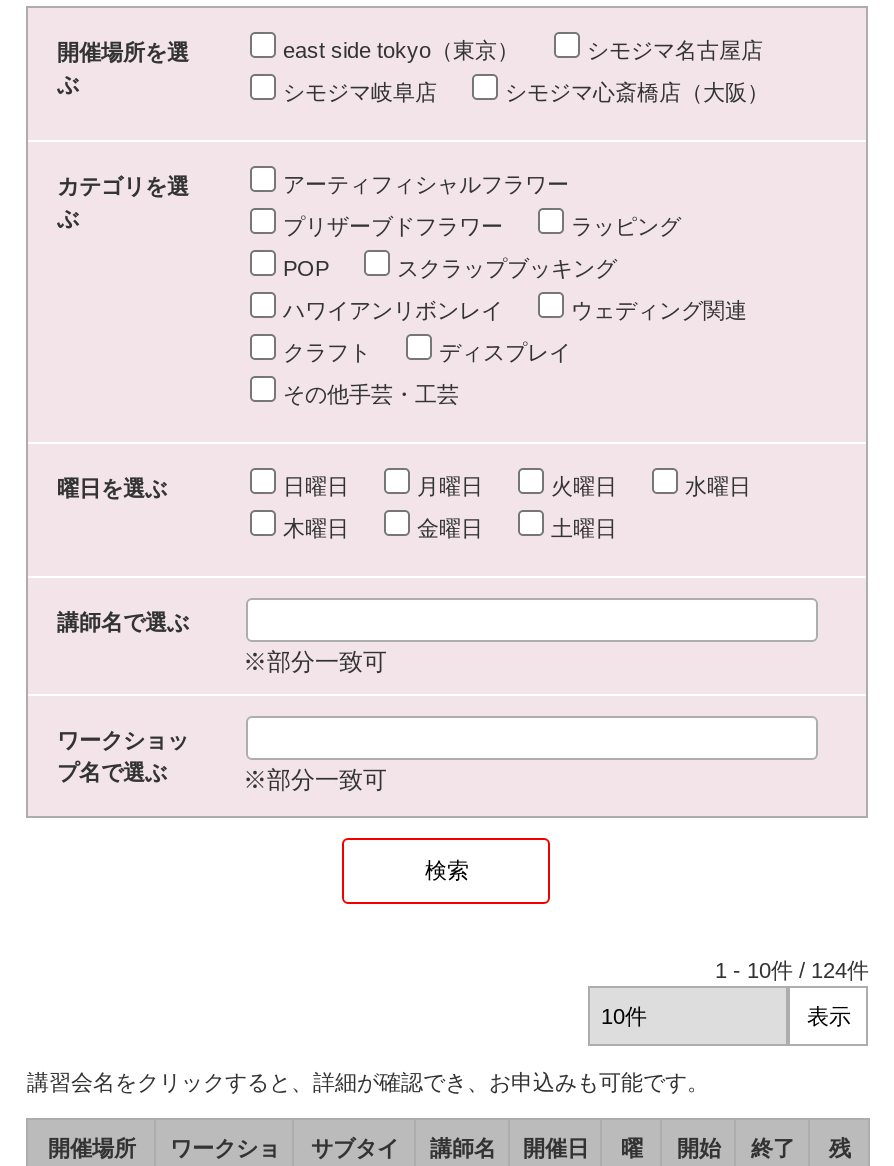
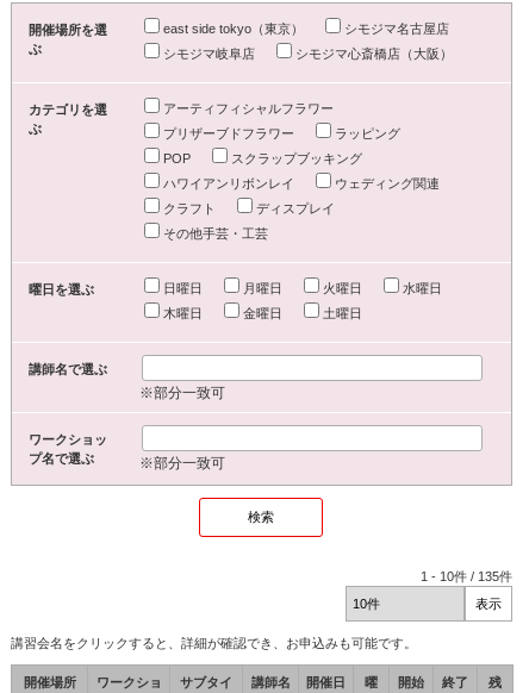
[715,958,869,982] 1 - 10件 / 124件 -> [421,569,513,583] 1 - 10件 / 135件

